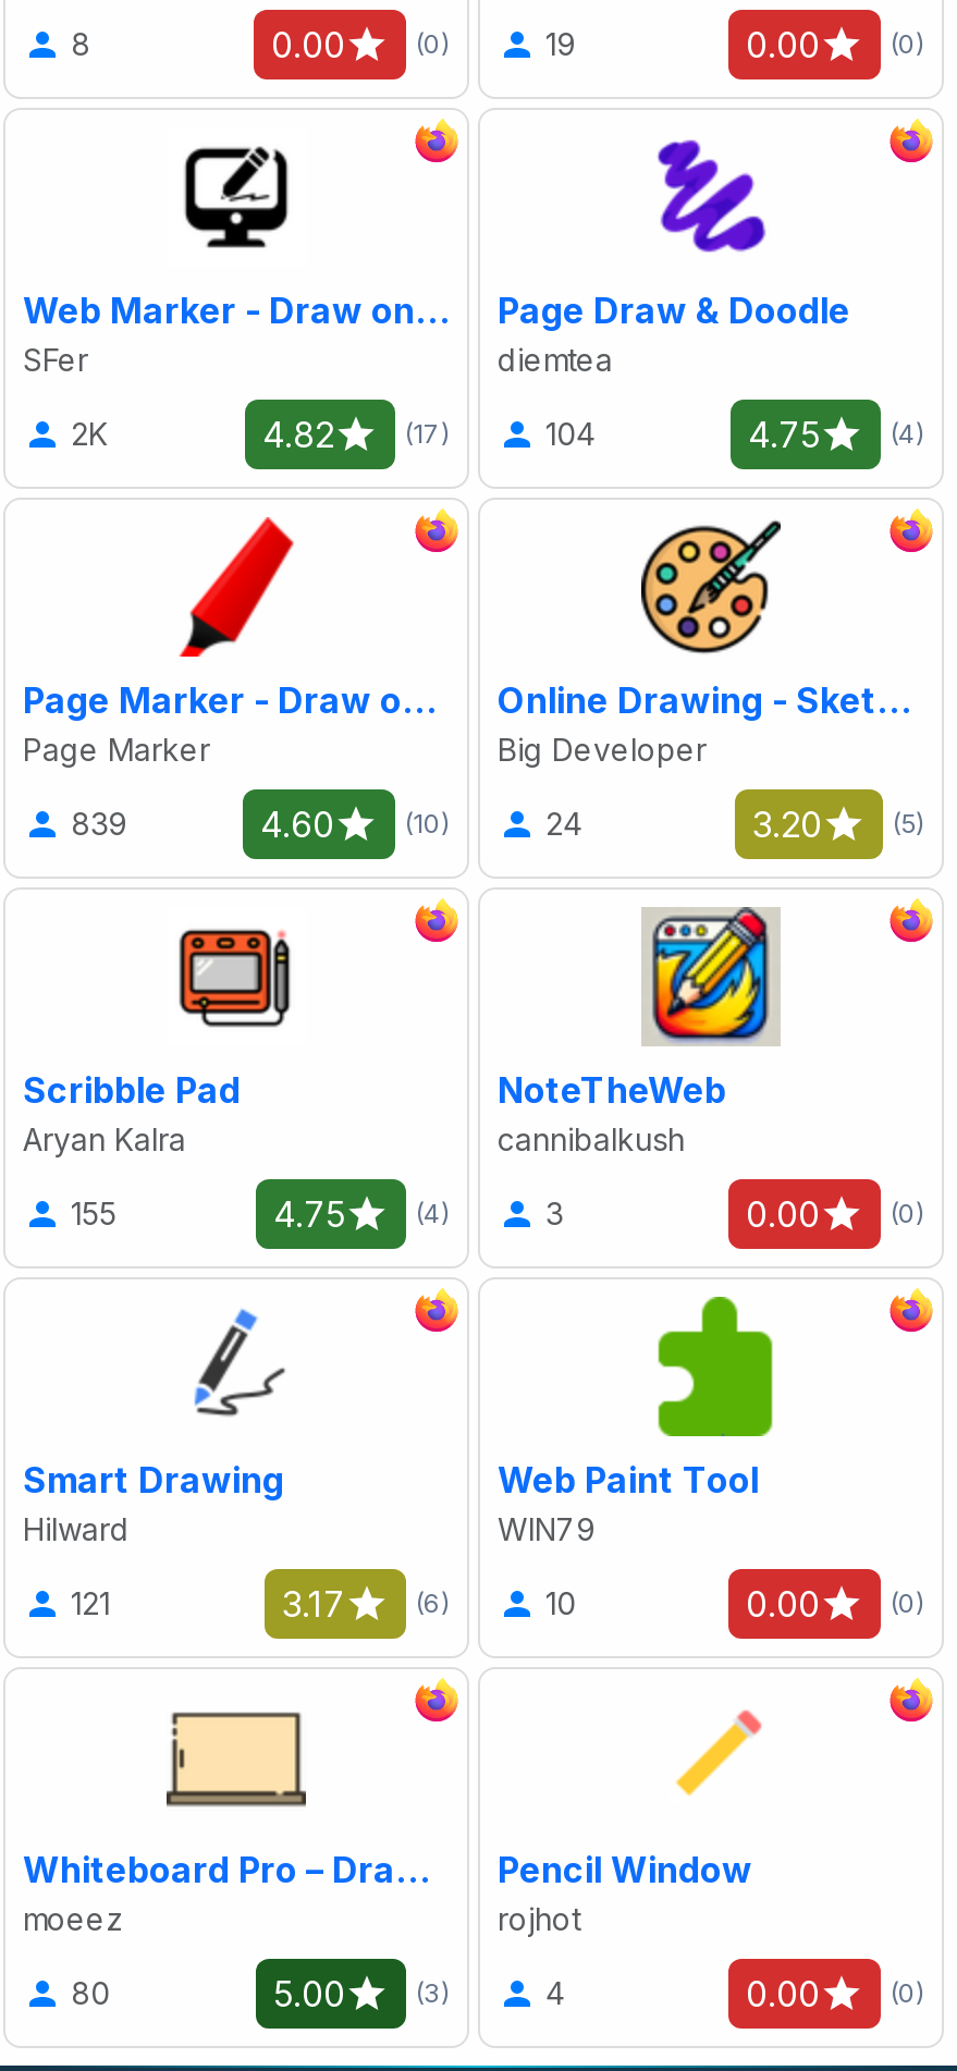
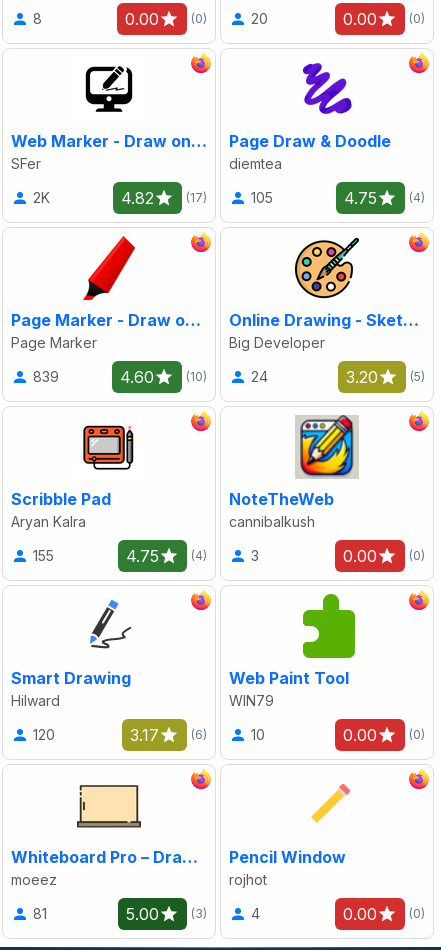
[545,26,576,63] 19 -> [251,10,268,27] 20
[545,416,596,453] 104 -> [251,189,273,206] 105
[71,1585,110,1622] 121 -> [33,726,55,743] 120
[71,1975,110,2012] 80 -> [33,905,47,922] 81

